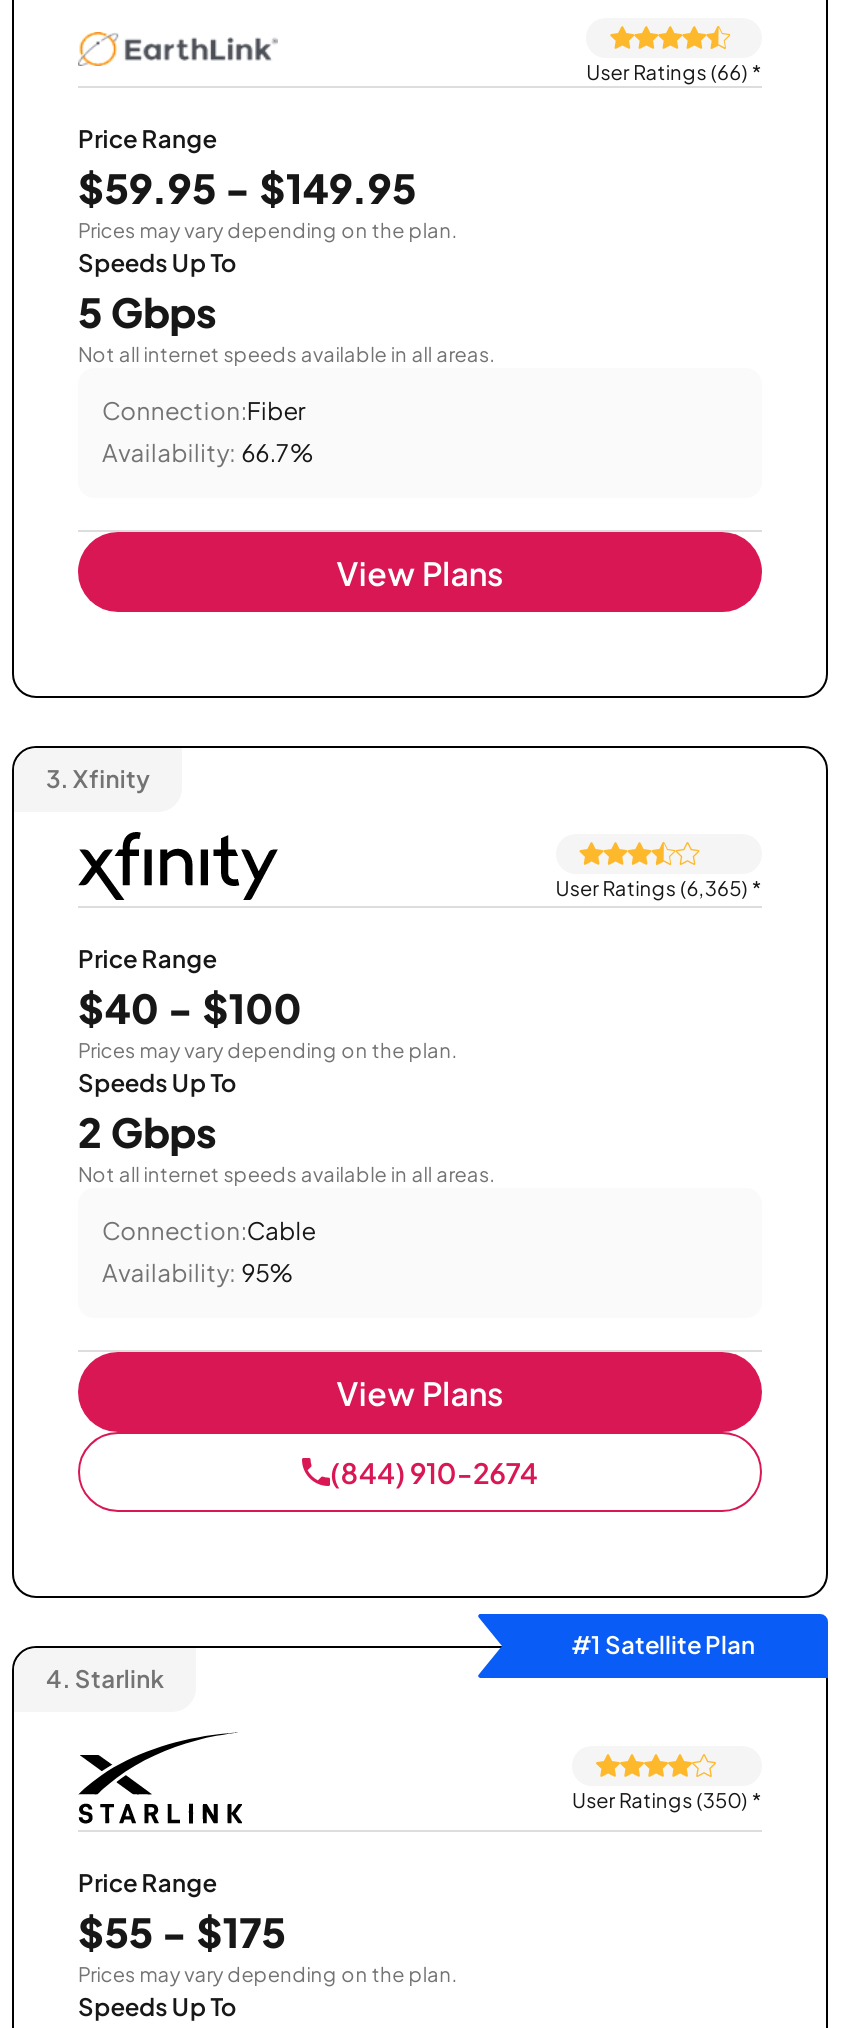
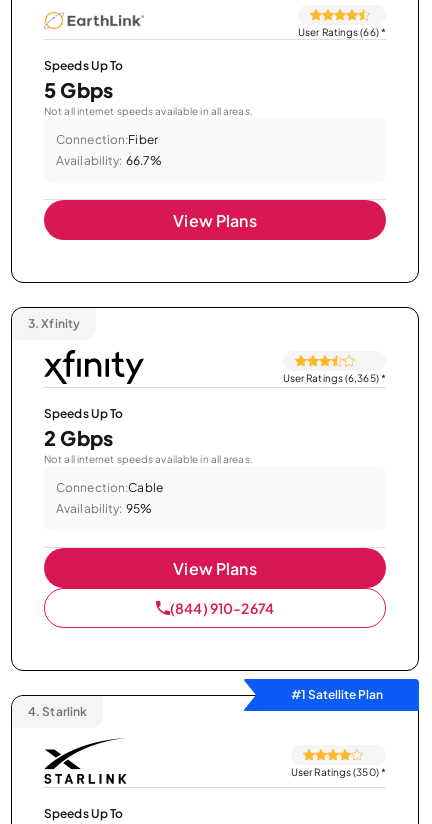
[78,124,458,242] Price Range | $59.95 - $149.95 | Prices may vary depending on the plan. -> none
[78,943,458,1061] Price Range | $40 - $100 | Prices may vary depending on the plan. -> none
[78,1867,458,1985] Price Range | $55 - $175 | Prices may vary depending on the plan. -> none

